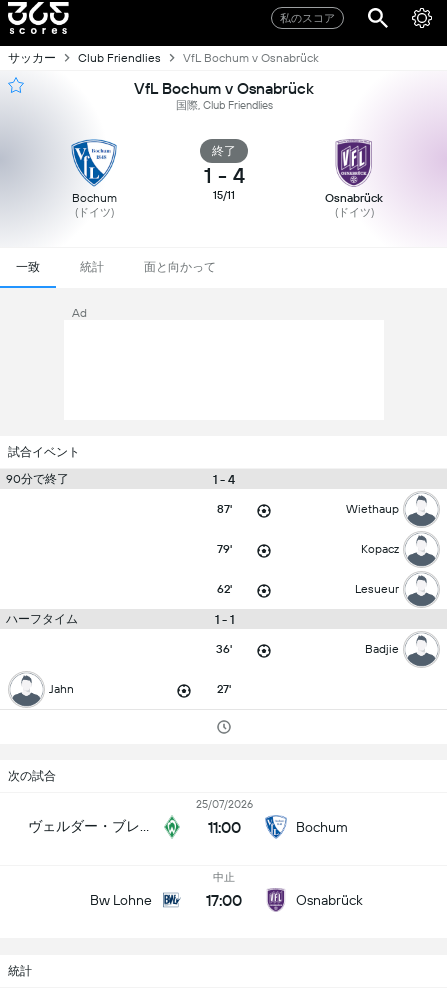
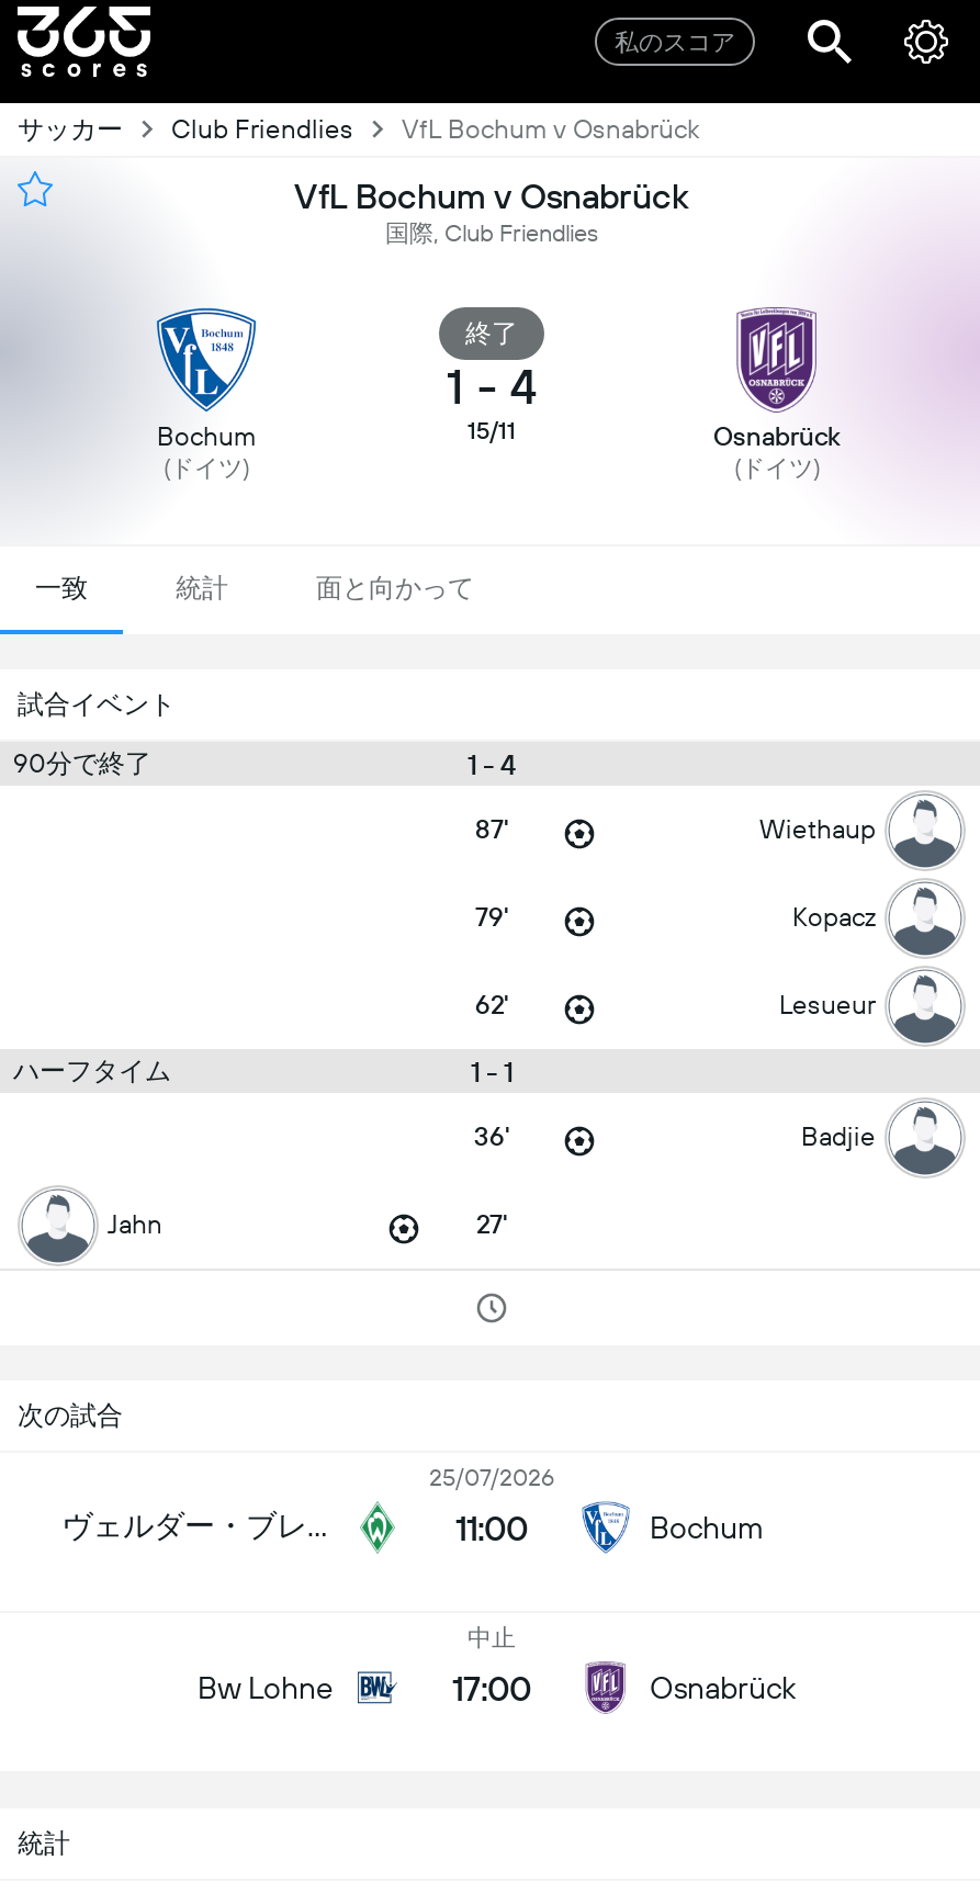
[72,306,87,320] Ad -> none

